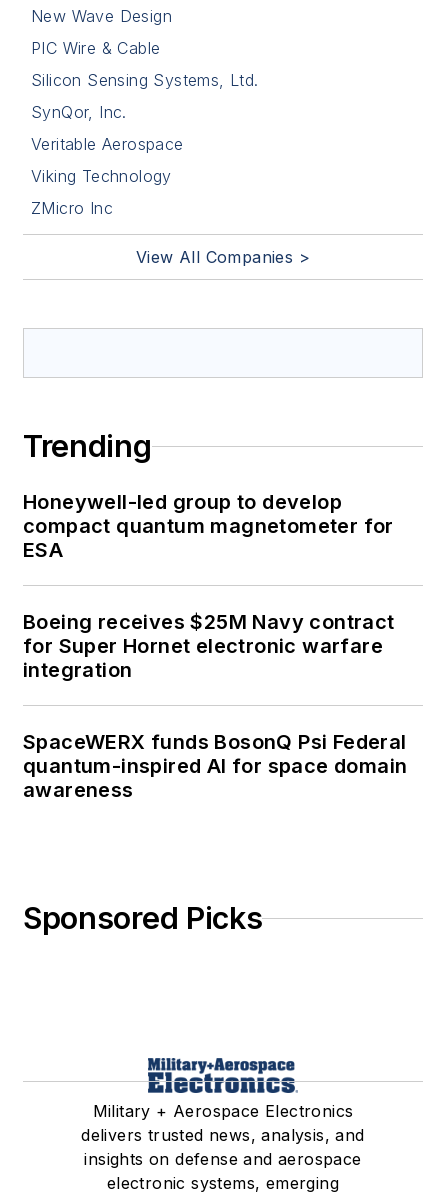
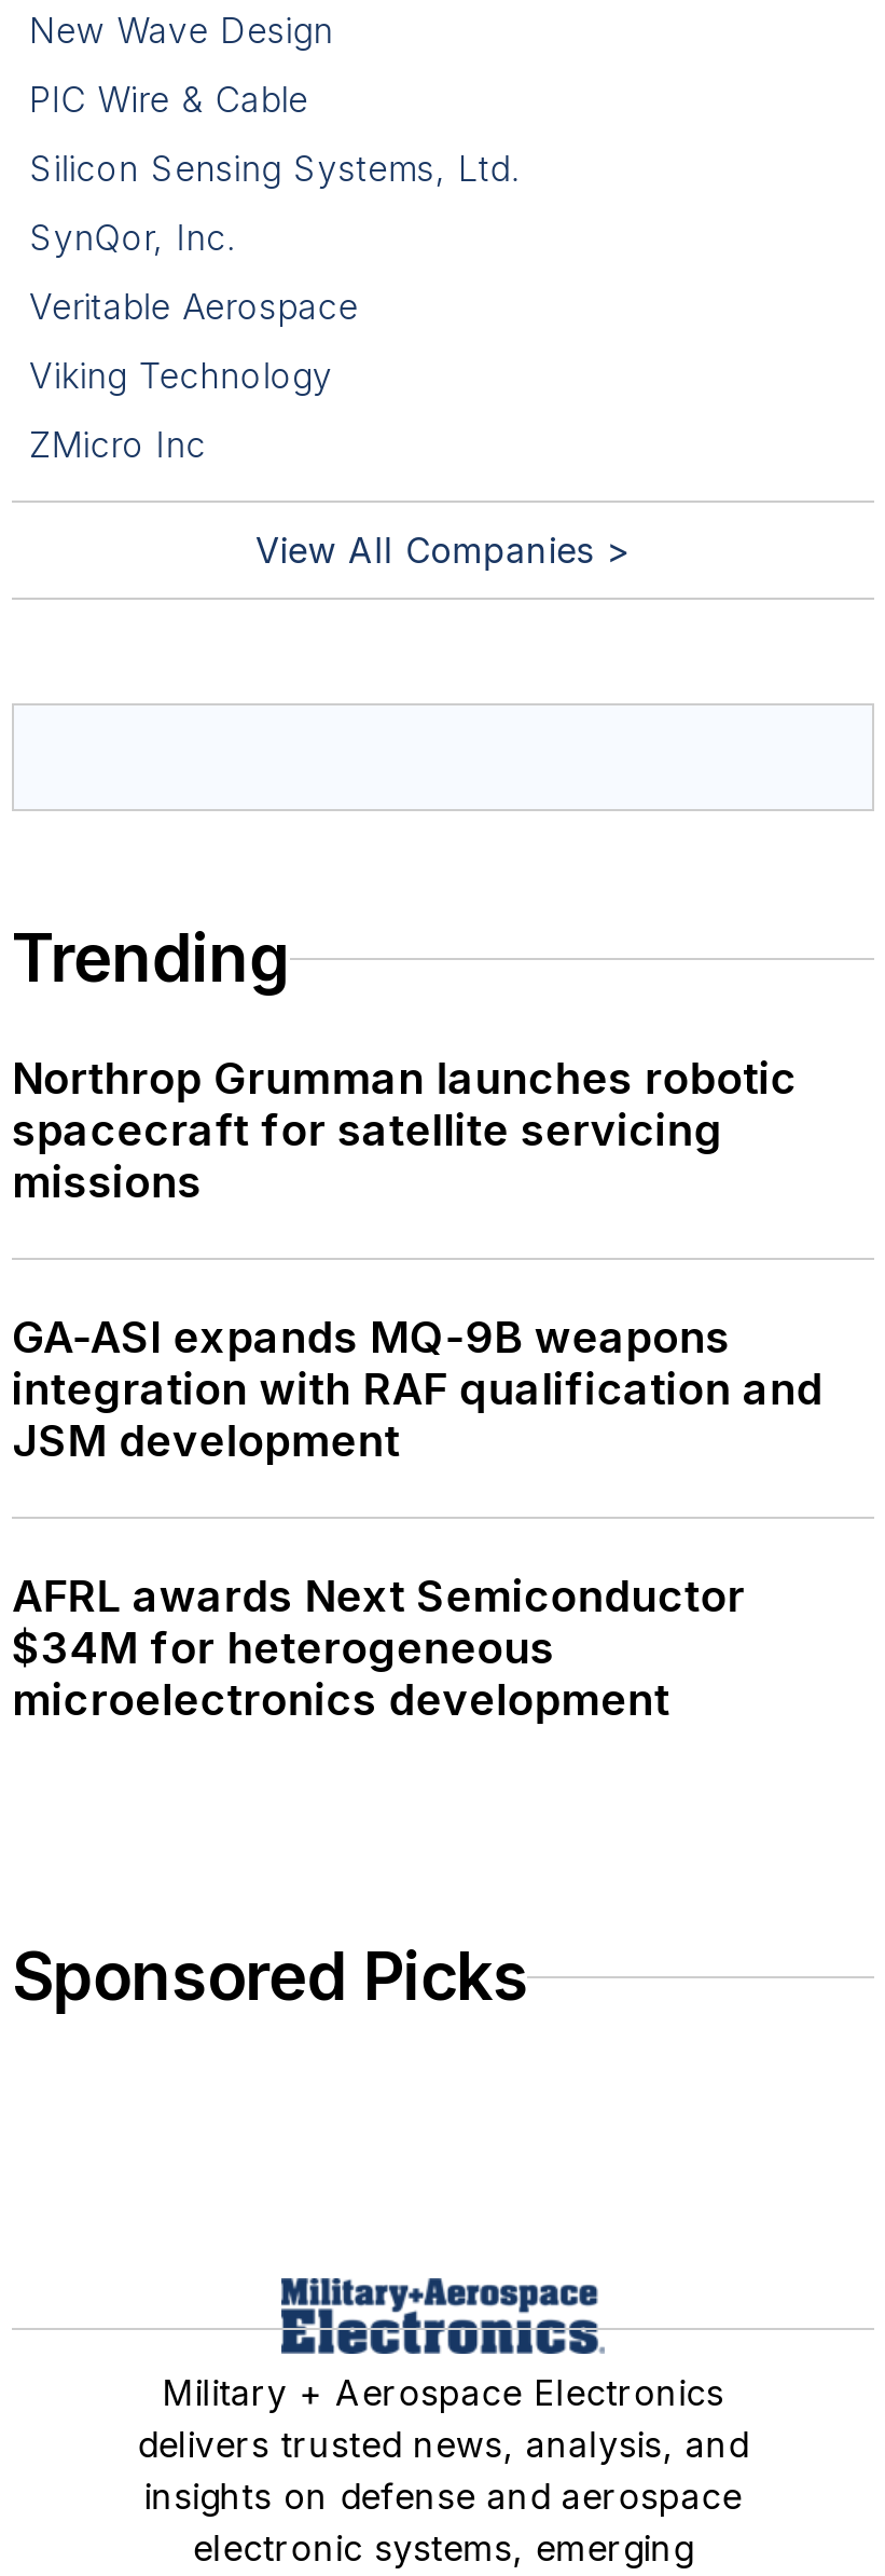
[23,490,394,562] Honeywell-led group to develop | compact quantum magnetometer for | ESA -> [12,1054,797,1209] Northrop Grumman launches robotic | spacecraft for satellite servicing | missions
[23,610,395,682] Boeing receives $25M Navy contract | for Super Hornet electronic warfare | integration -> [12,1313,823,1468] GA-ASI expands MQ-9B weapons | integration with RAF qualification and | JSM development
[23,730,407,802] SpaceWERX funds BosonQ Psi Federal | quantum-inspired AI for space domain | awareness -> [12,1571,745,1727] AFRL awards Next Semiconductor | $34M for heterogeneous | microelectronics development

